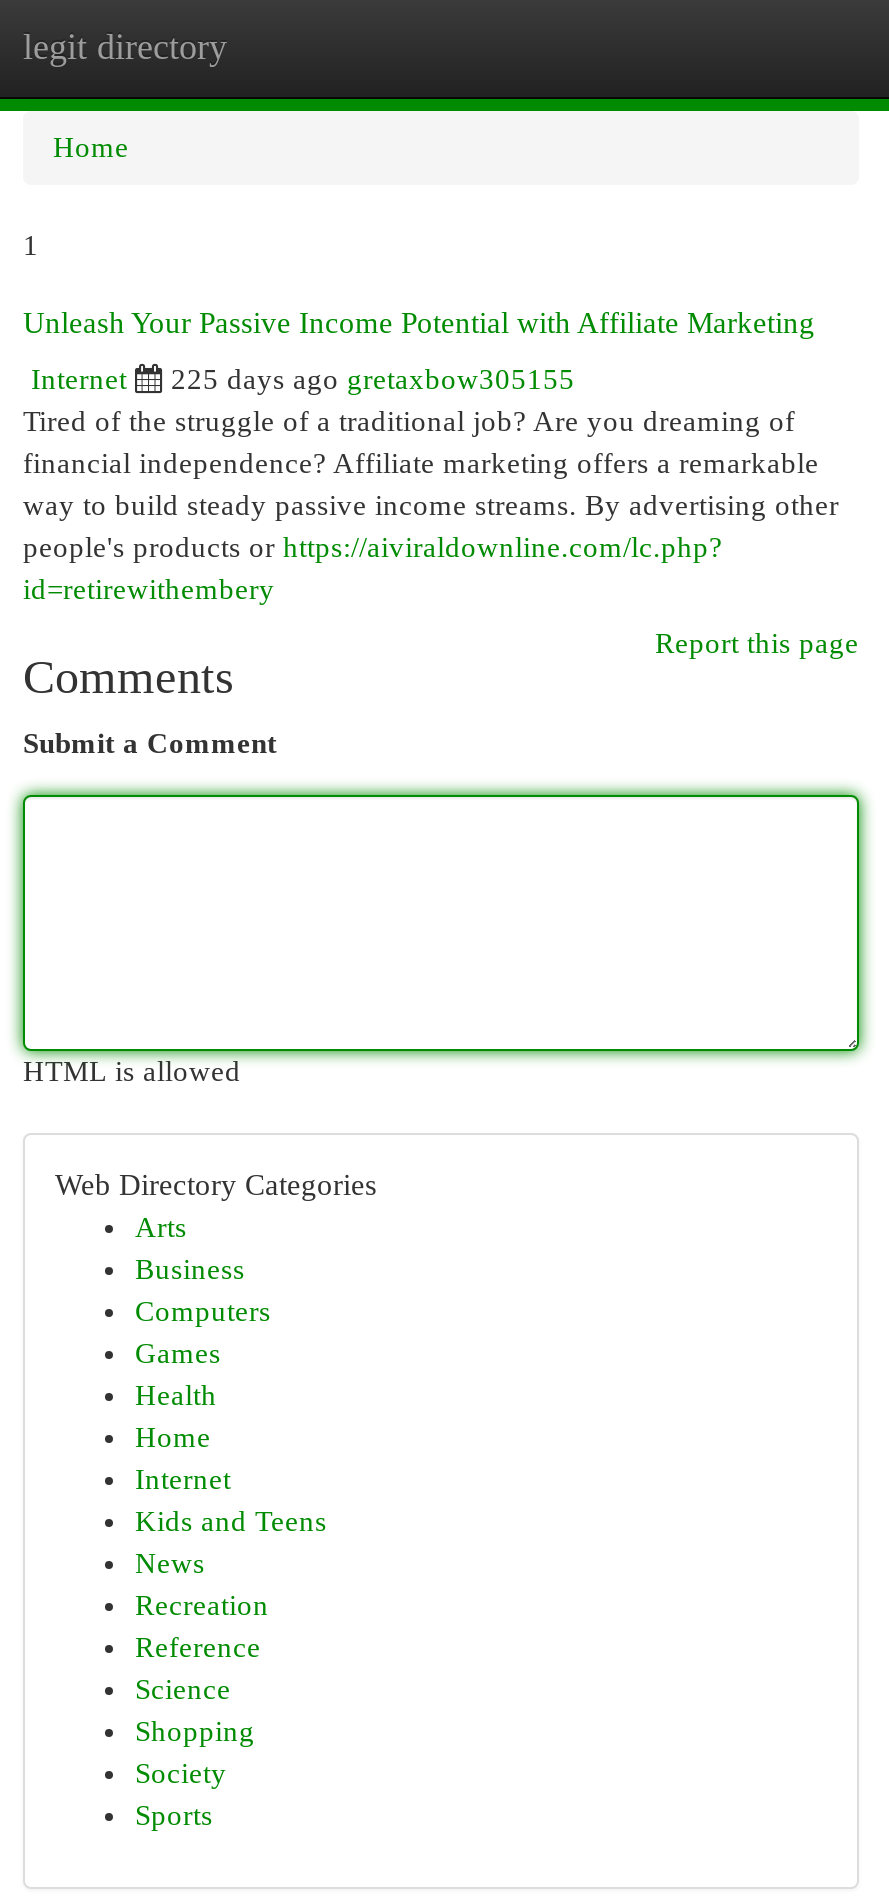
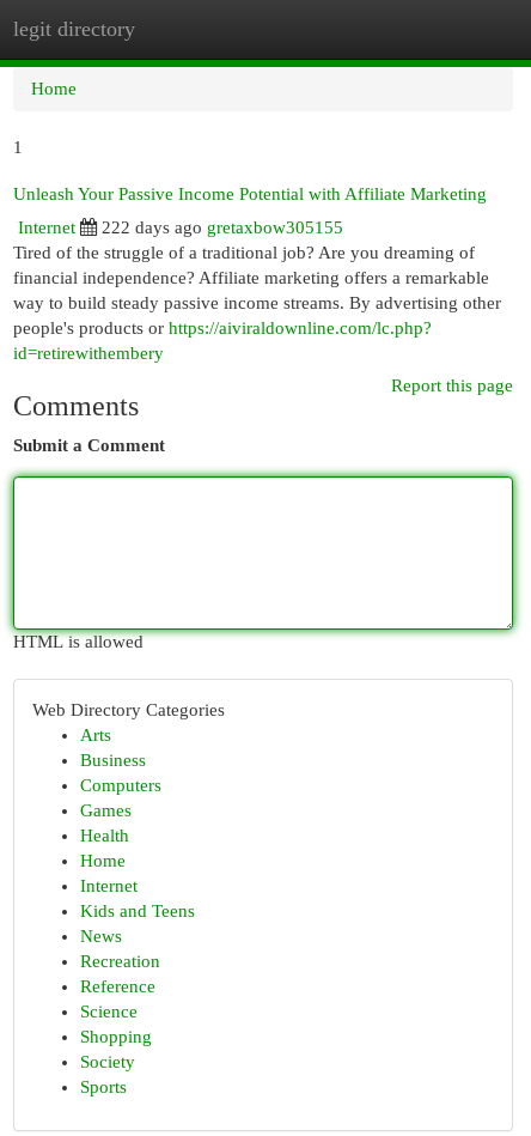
[171,363,575,395] 225 days ago gretaxbow305155 -> [102,218,343,237] 222 days ago gretaxbow305155

